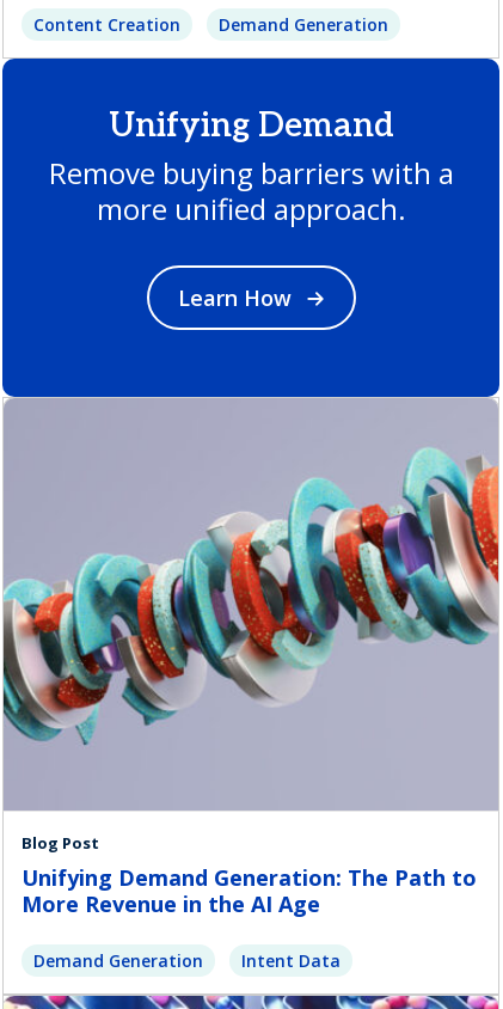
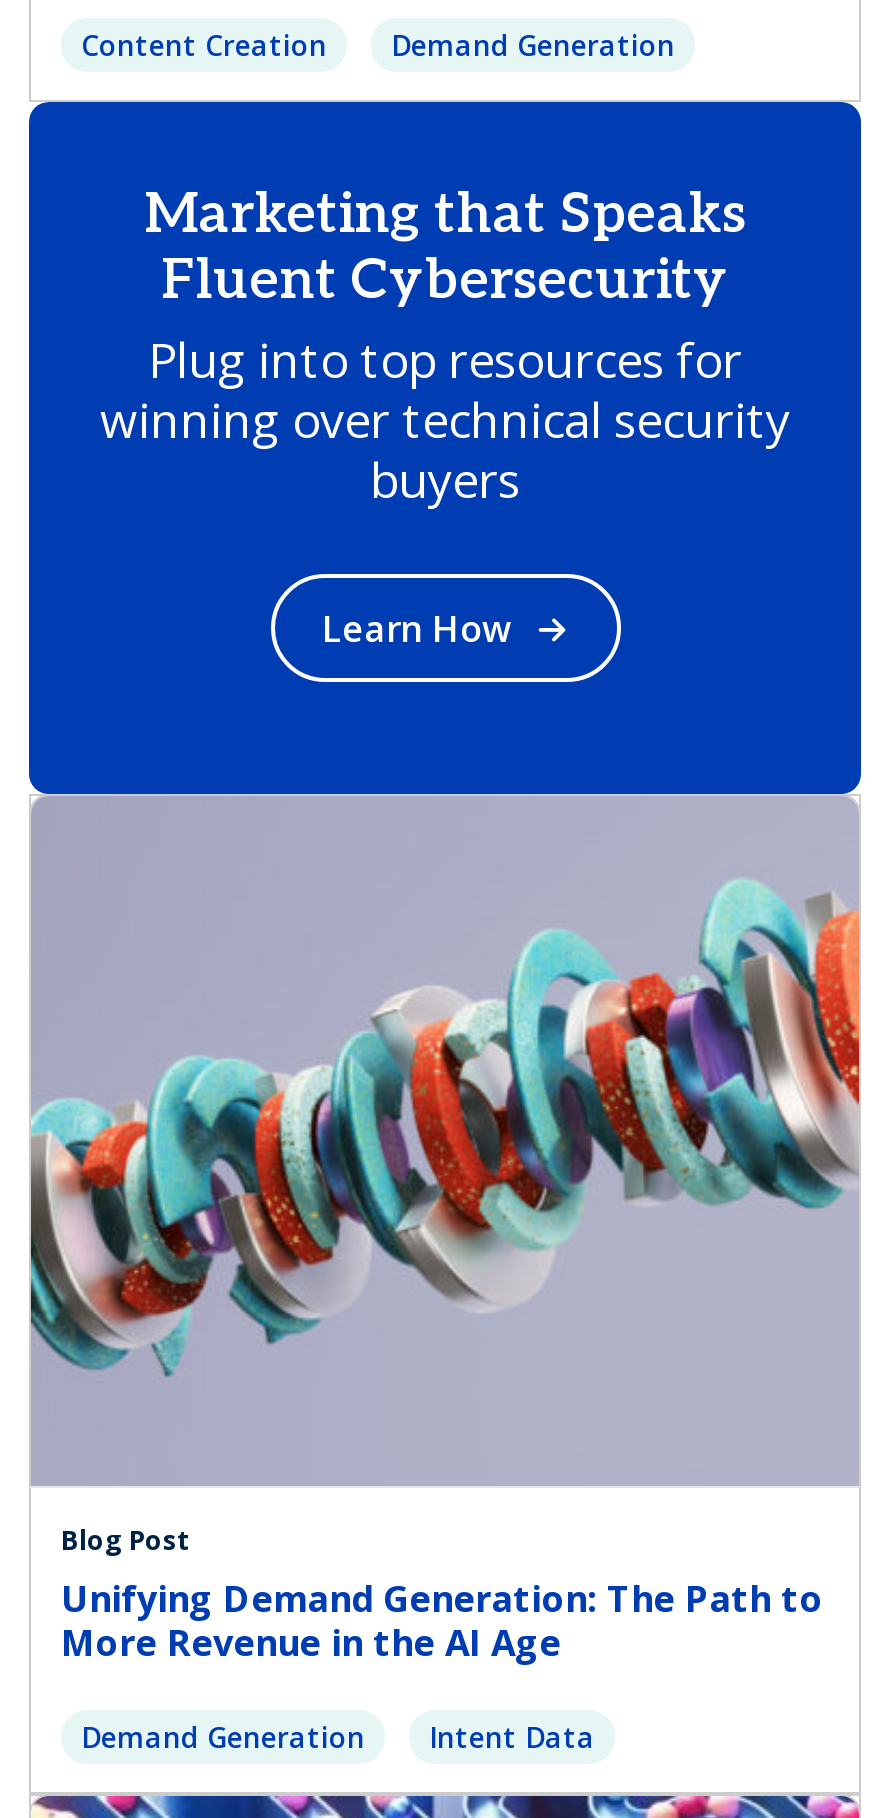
[48,106,453,228] Unifying Demand | Remove buying barriers with a | more unified approach. -> [100,182,790,512] Marketing that Speaks | Fluent Cybersecurity | Plug into top resources for | winning over technical security | buyers

